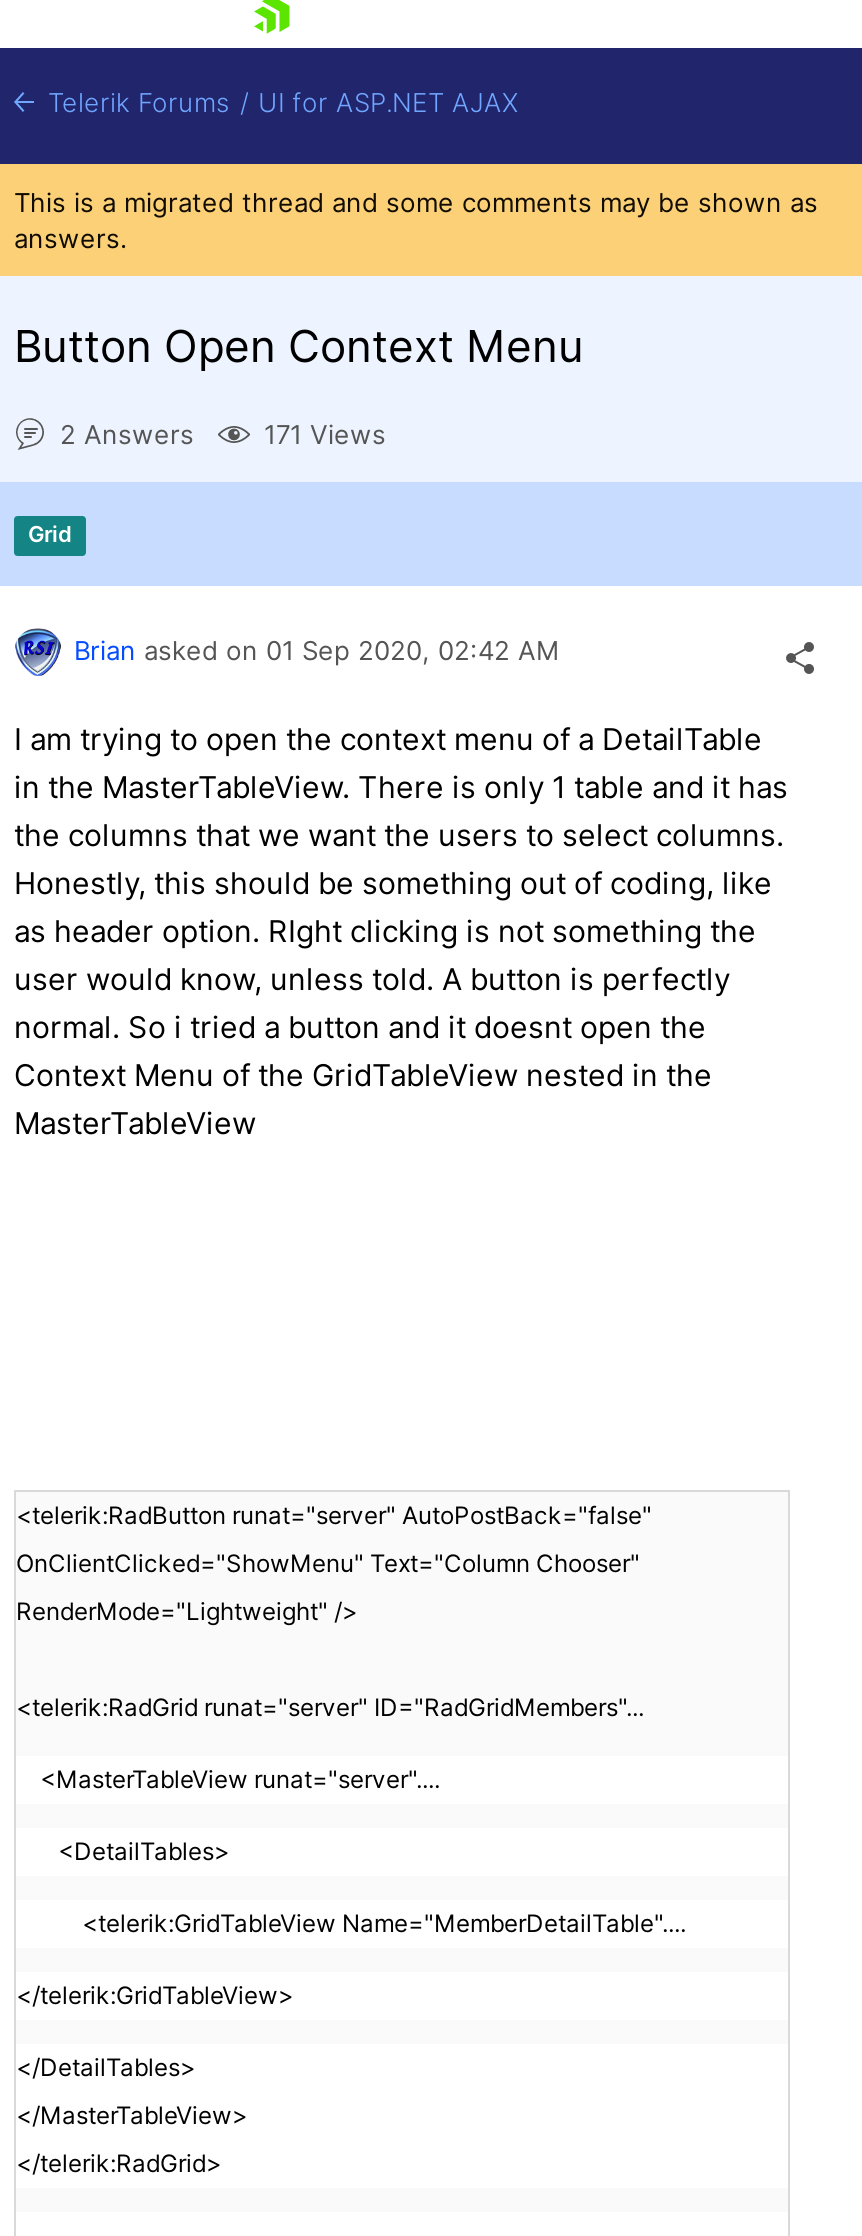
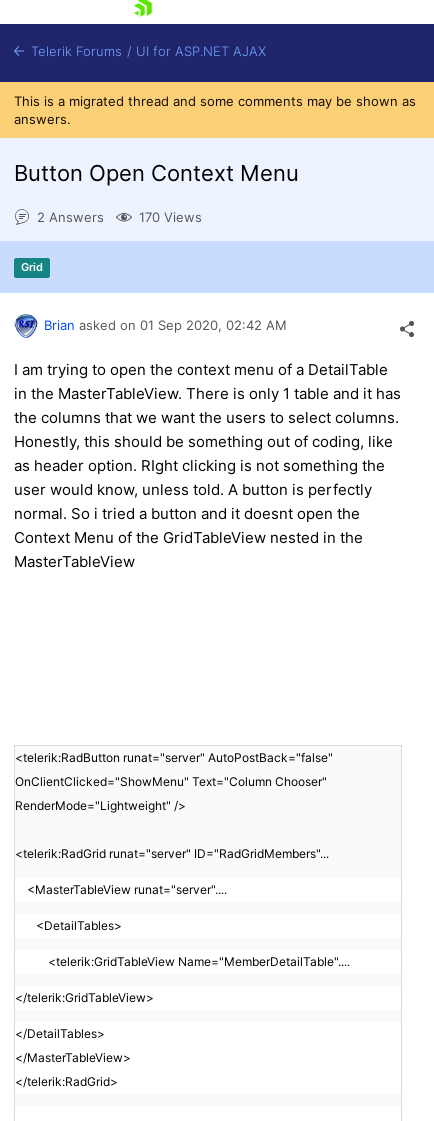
[264,419,386,451] 171 Views -> [139,209,202,225] 170 Views

